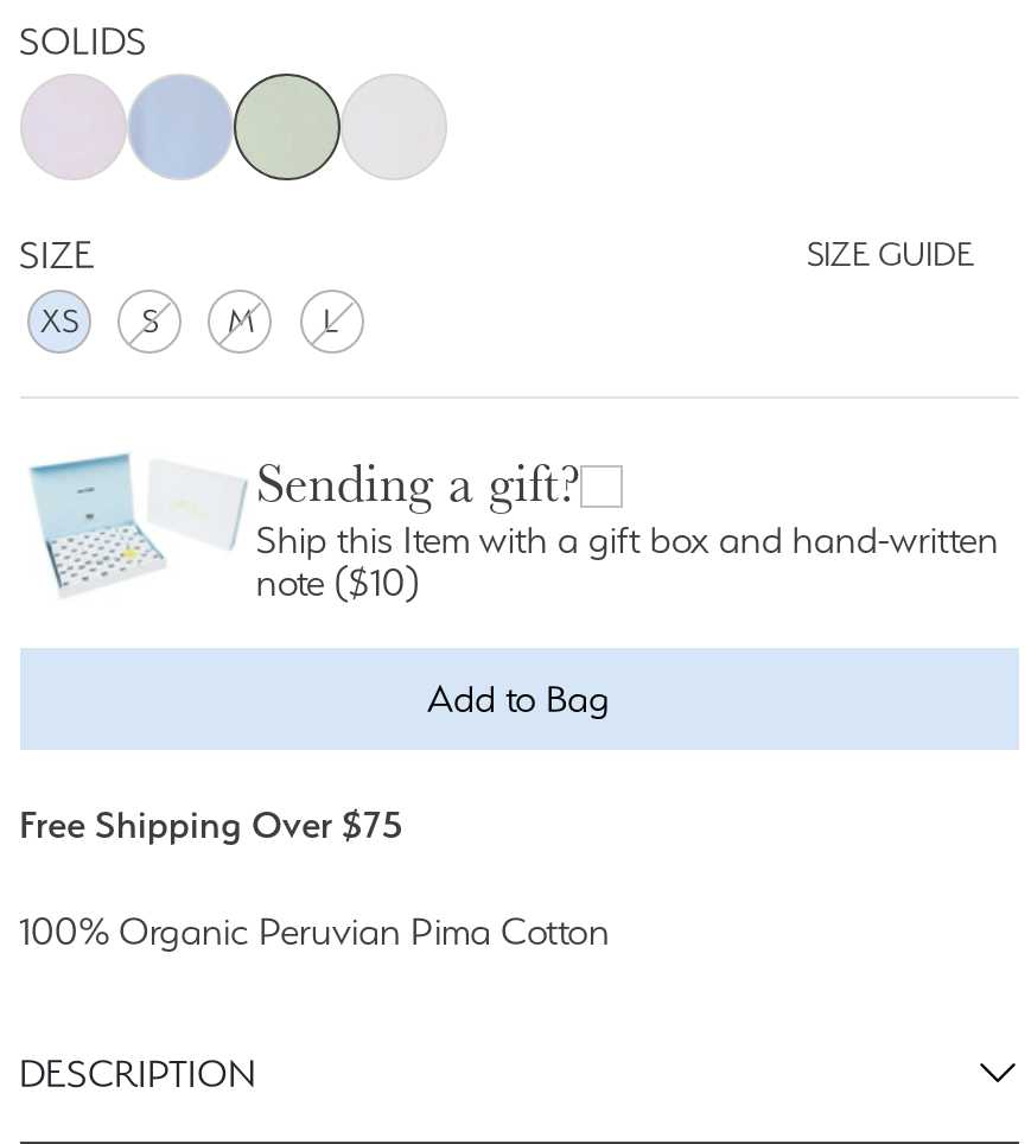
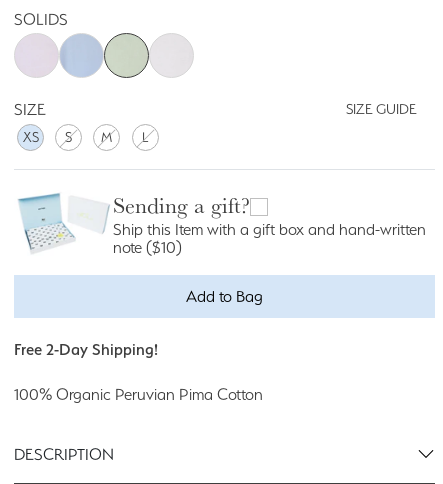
[19,802,403,847] Free Shipping Over $75 -> [13,340,157,359] Free 2-Day Shipping!

